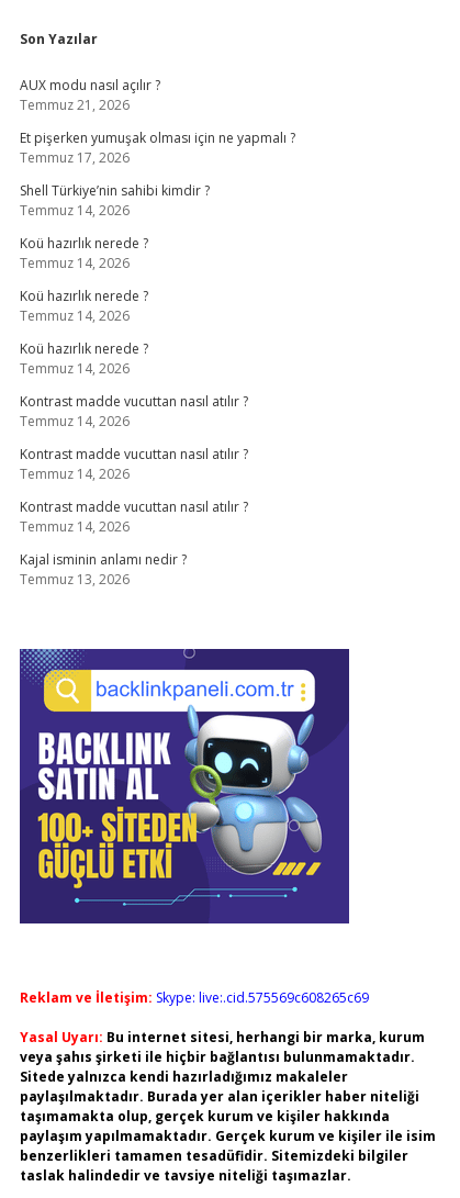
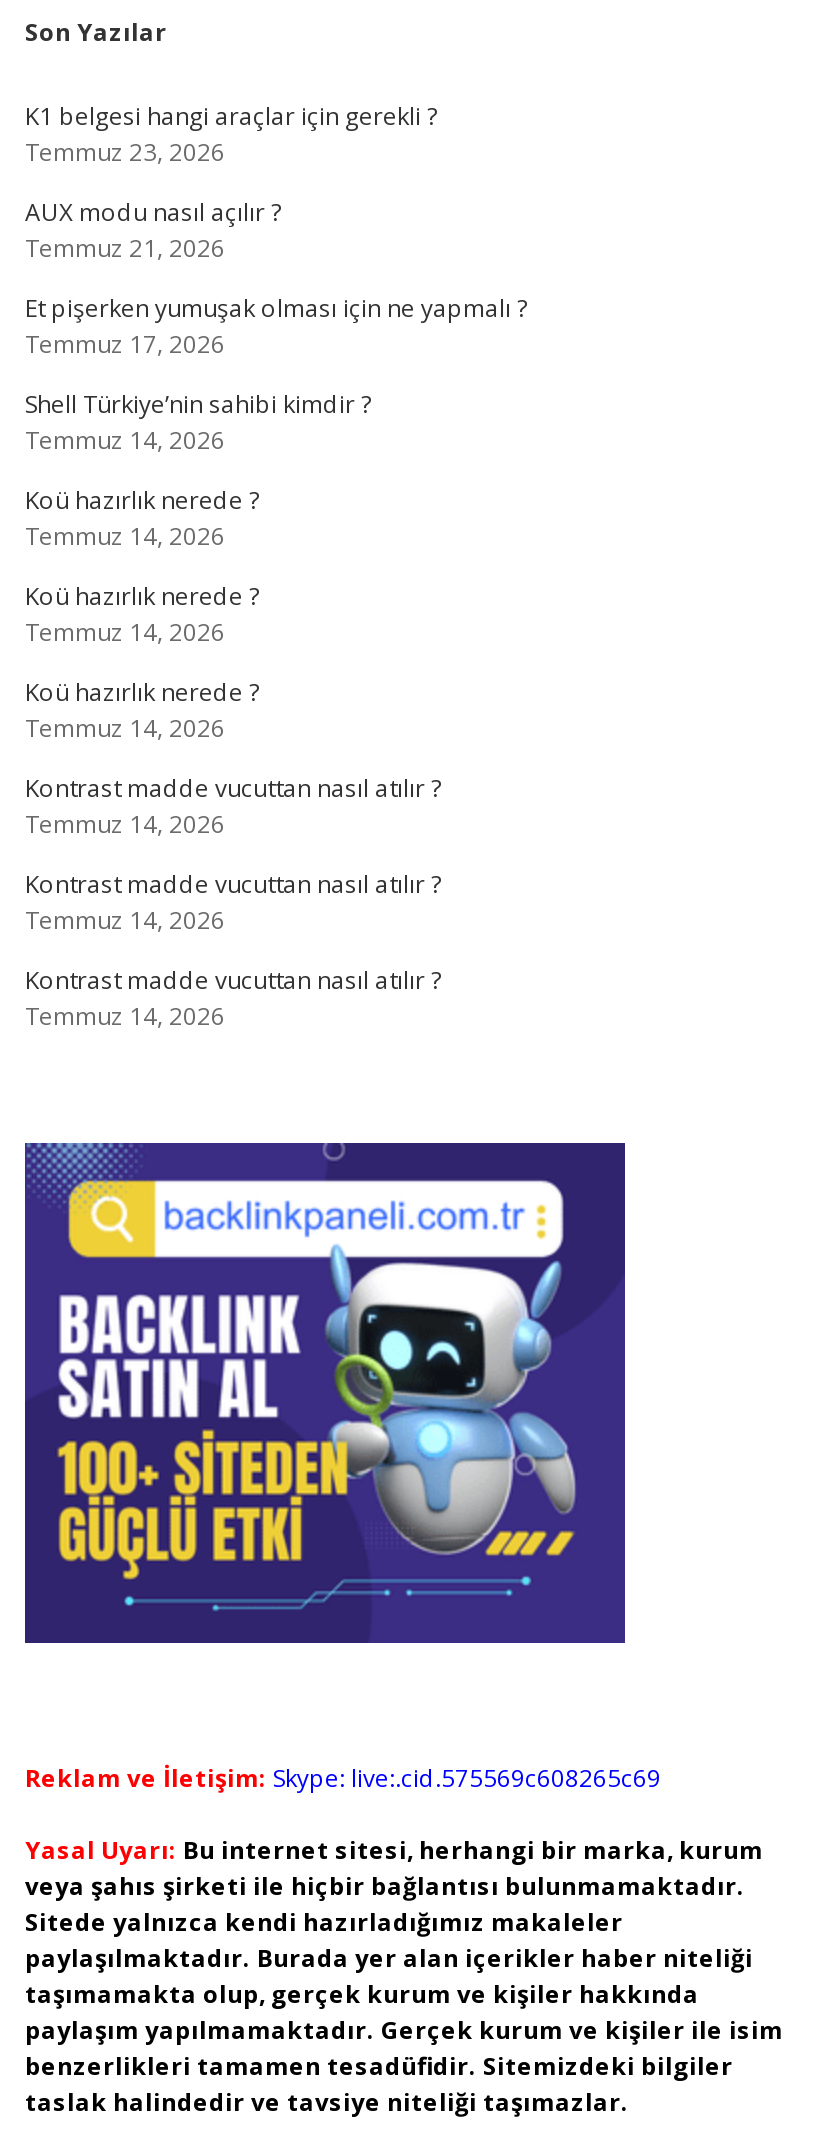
none -> [25,99,437,169] K1 belgesi hangi araçlar için gerekli ? | Temmuz 23, 2026
moved [20,76,295,536] -> [25,195,527,1033]: AUX modu nasıl açılır ? | Temmuz 21, 2026 | Et pişerken yumuşak olması için ne yapmalı ? | ... | Kontrast madde vucuttan nasıl atılır ? | Temmuz 14, 2026
[20,550,187,589] Kajal isminin anlamı nedir ? | Temmuz 13, 2026 -> none

